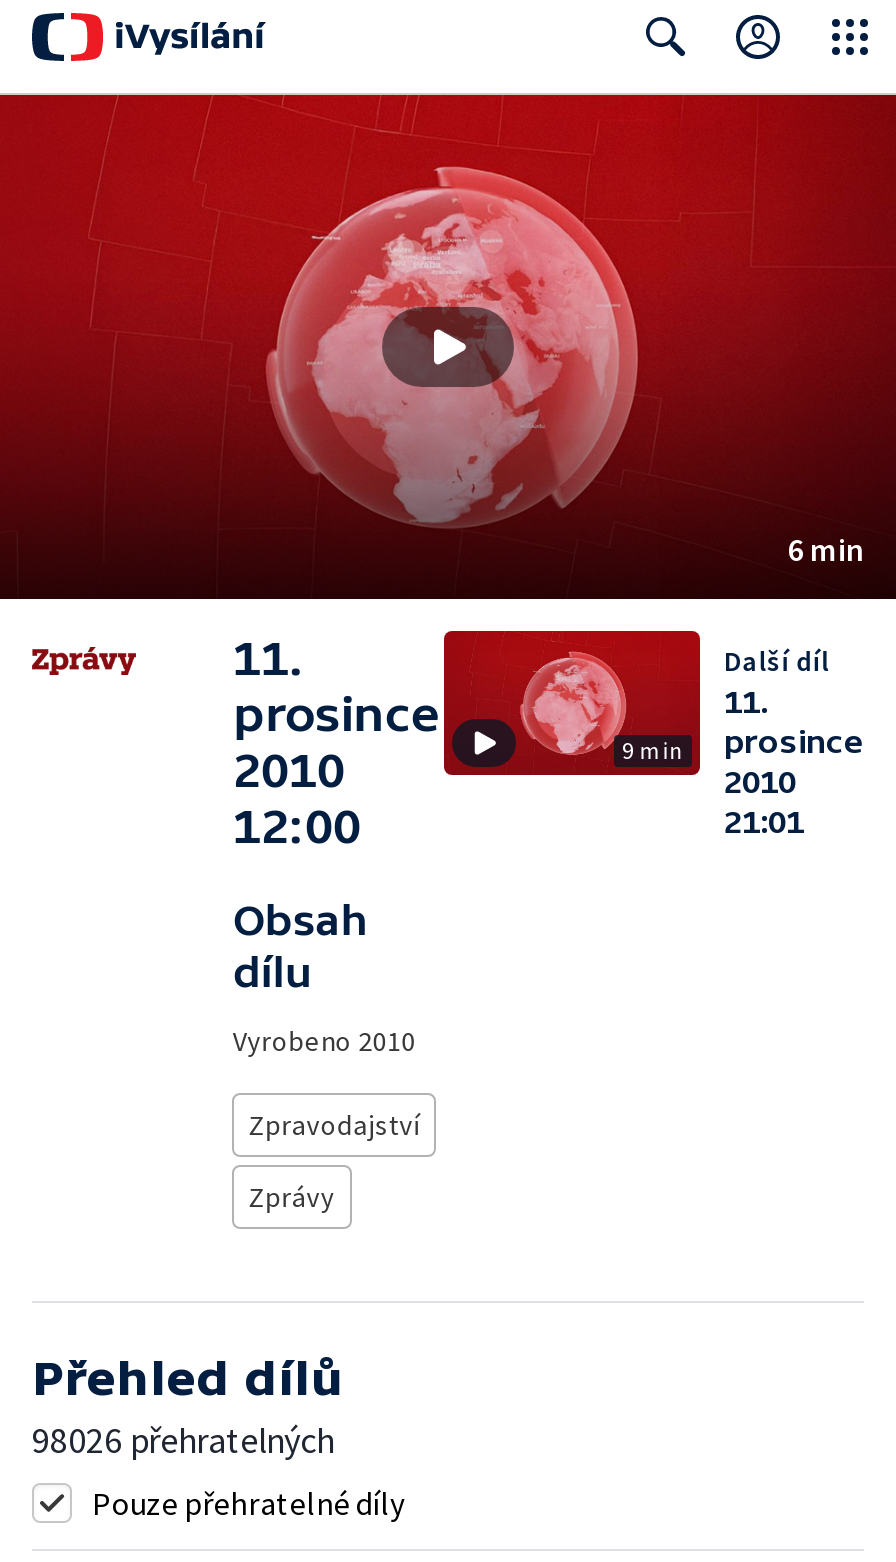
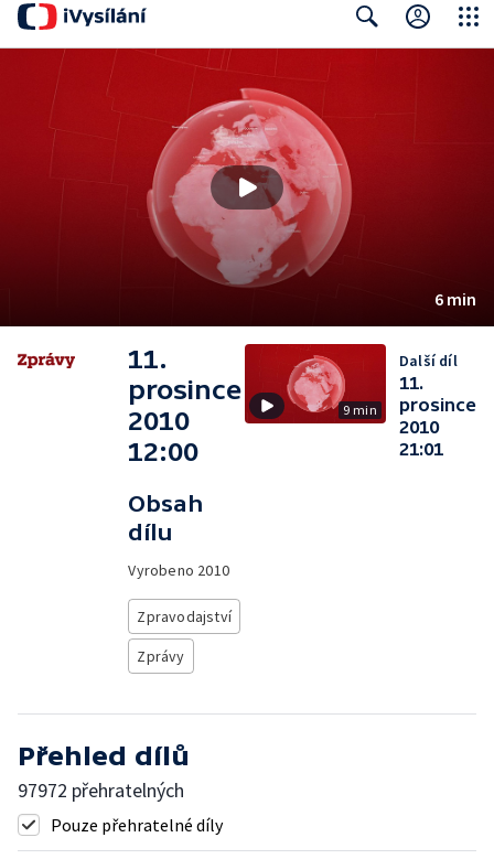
[32,1417,334,1463] 98026 přehratelných -> [18,777,184,803] 97972 přehratelných

